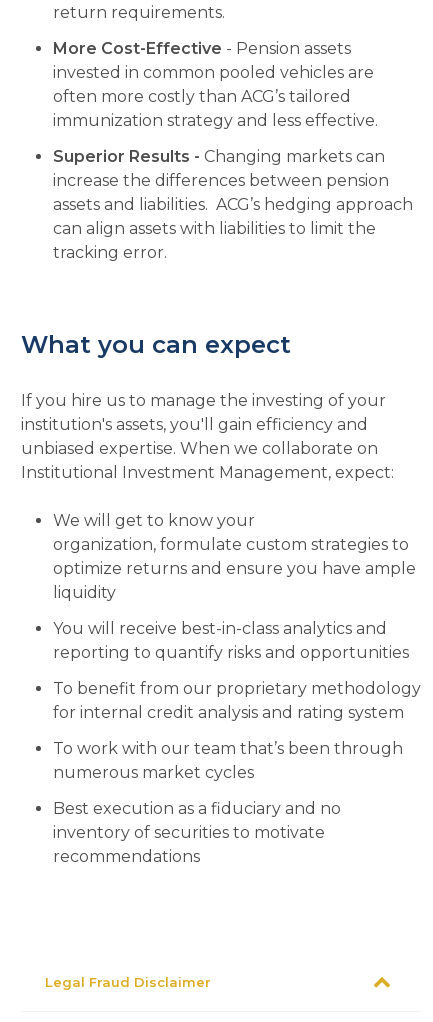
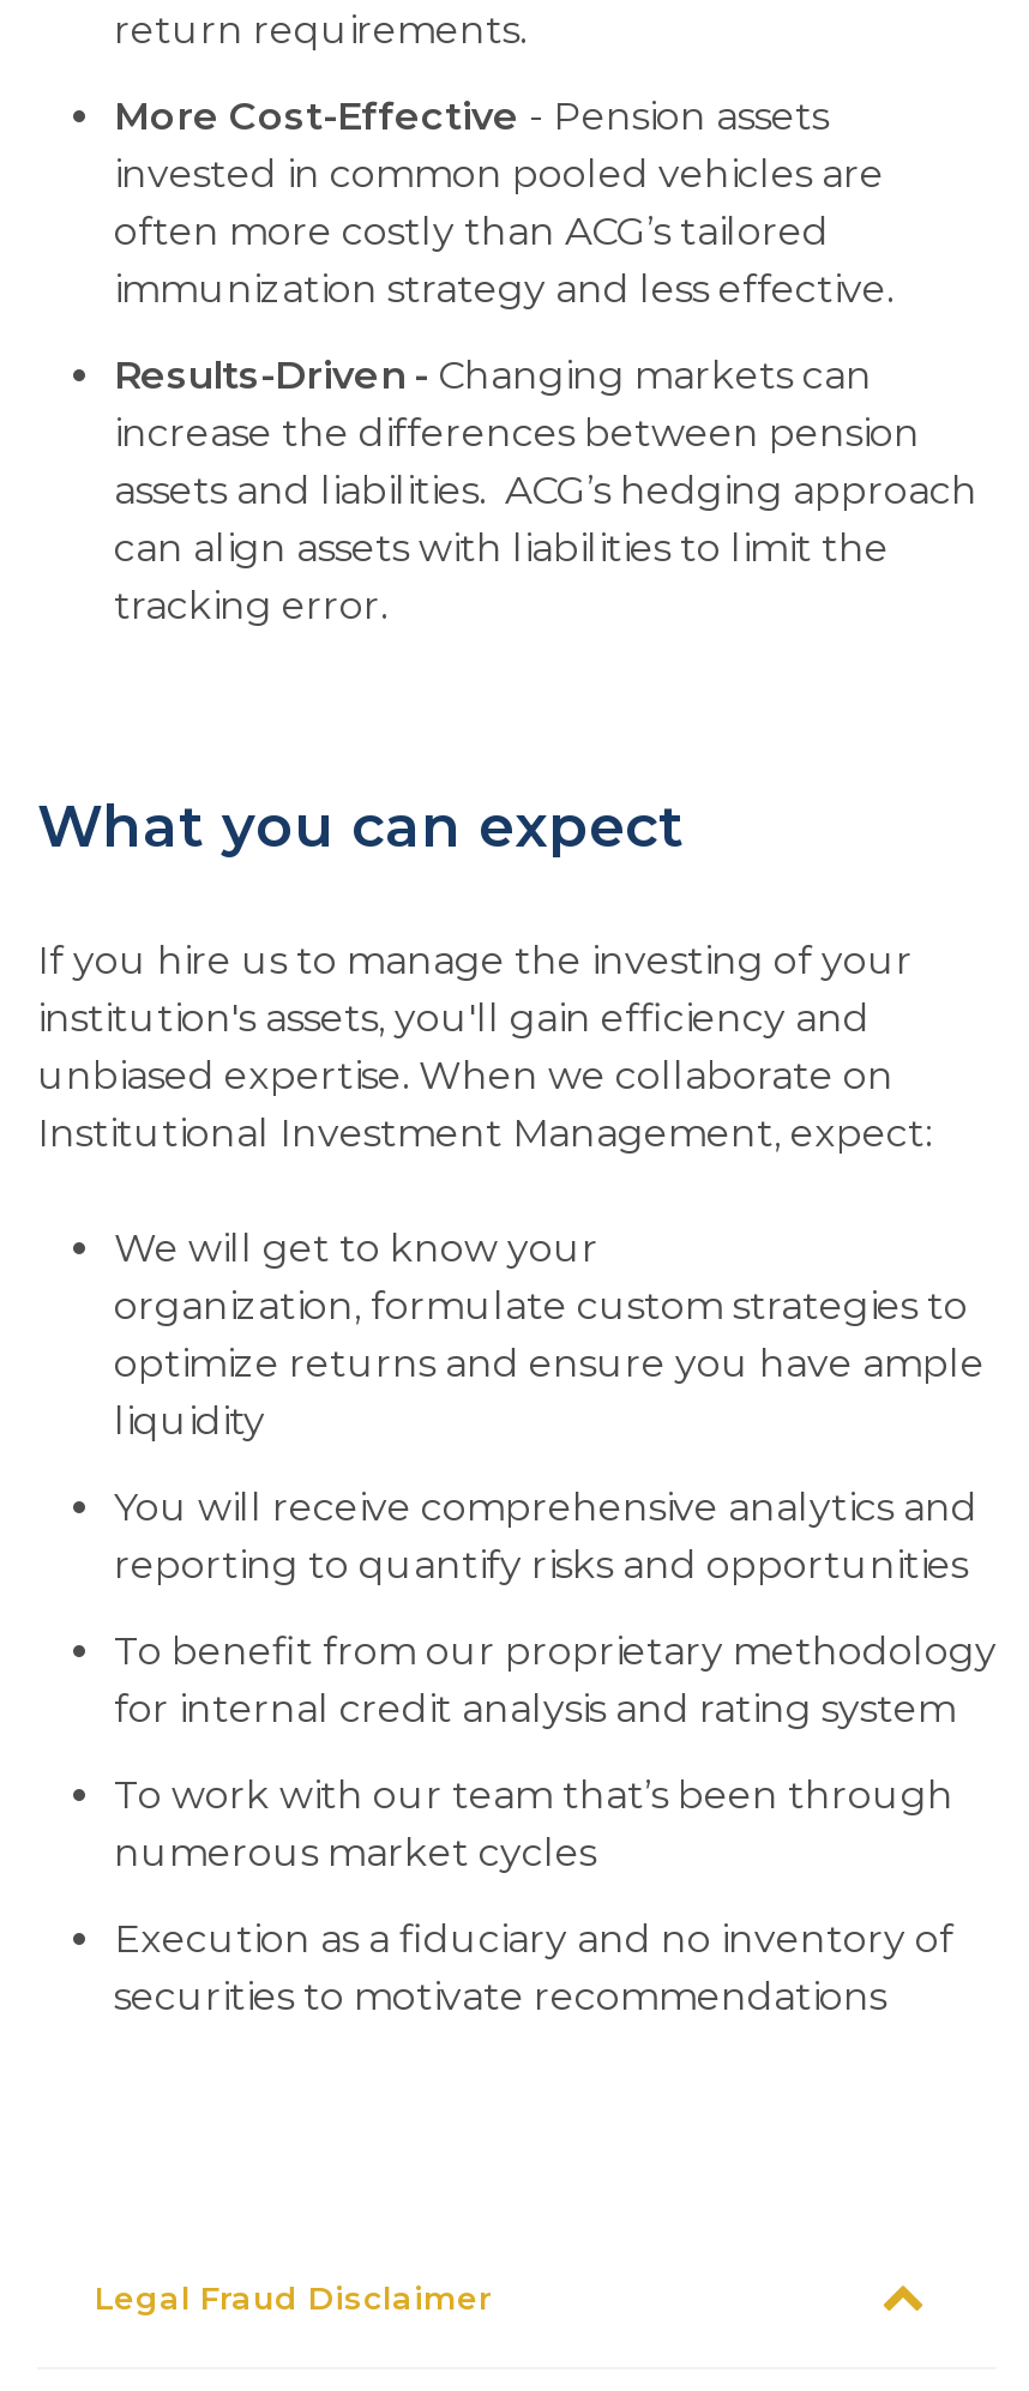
[53,147,385,166] Superior Results - Changing markets can -> [114,353,872,398] Results-Driven - Changing markets can
[53,619,387,638] You will receive best-in-class analytics and -> [114,1484,977,1530] You will receive comprehensive analytics and
[53,799,341,866] Best execution as a fiduciary and no | inventory of securities to motivate | recommendations -> [114,1916,953,2019] Execution as a fiduciary and no inventory of | securities to motivate recommendations

